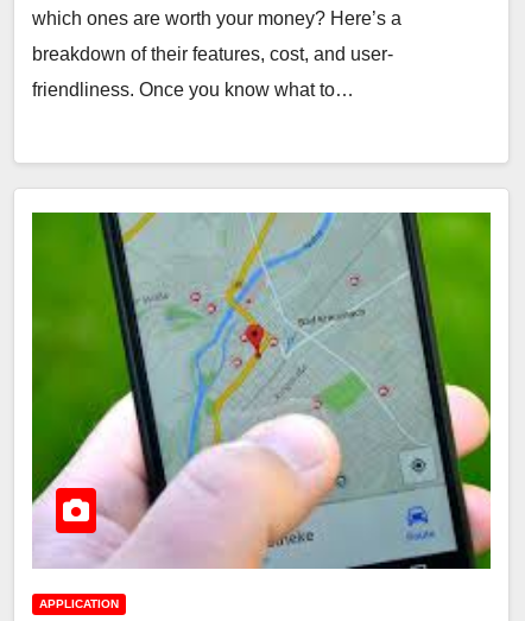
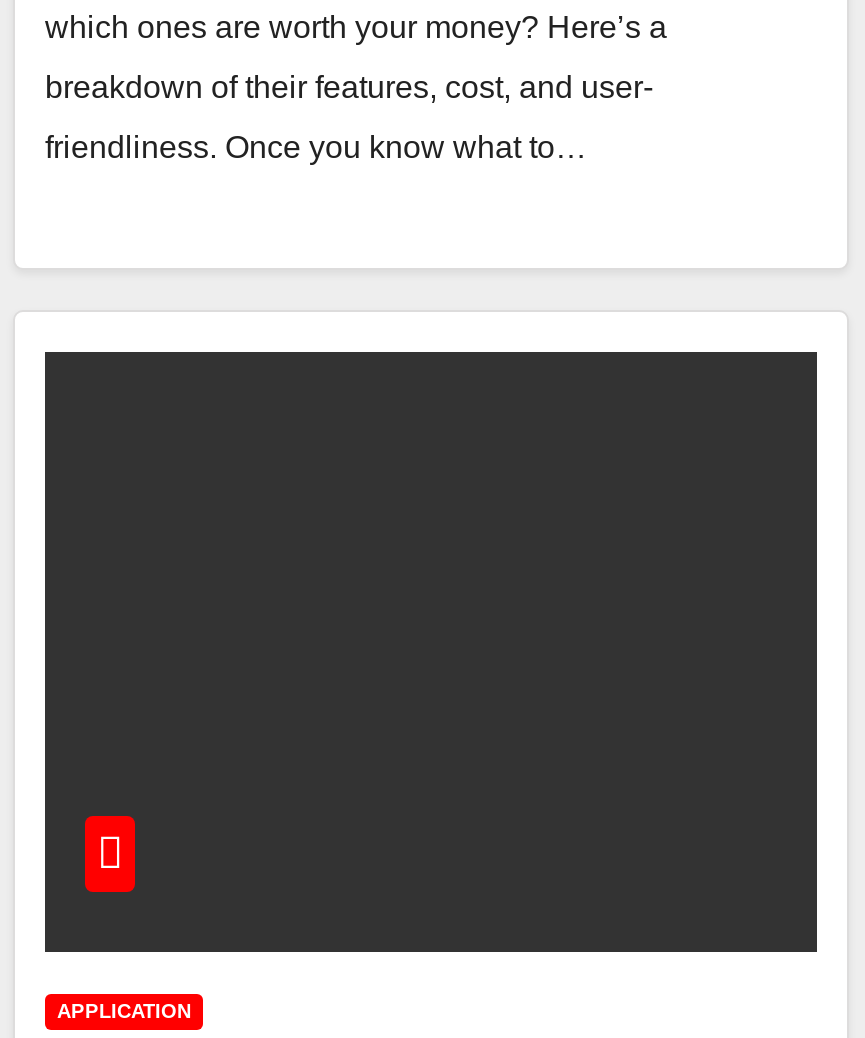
[32,211,492,569] [image] -> none

